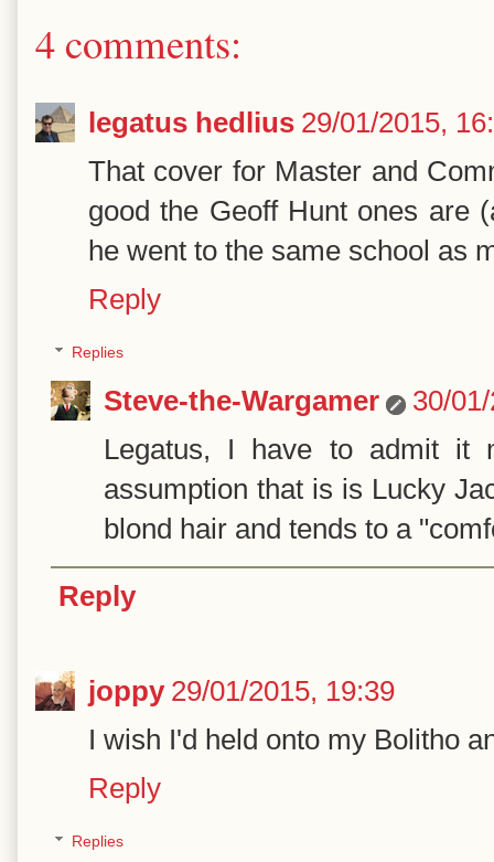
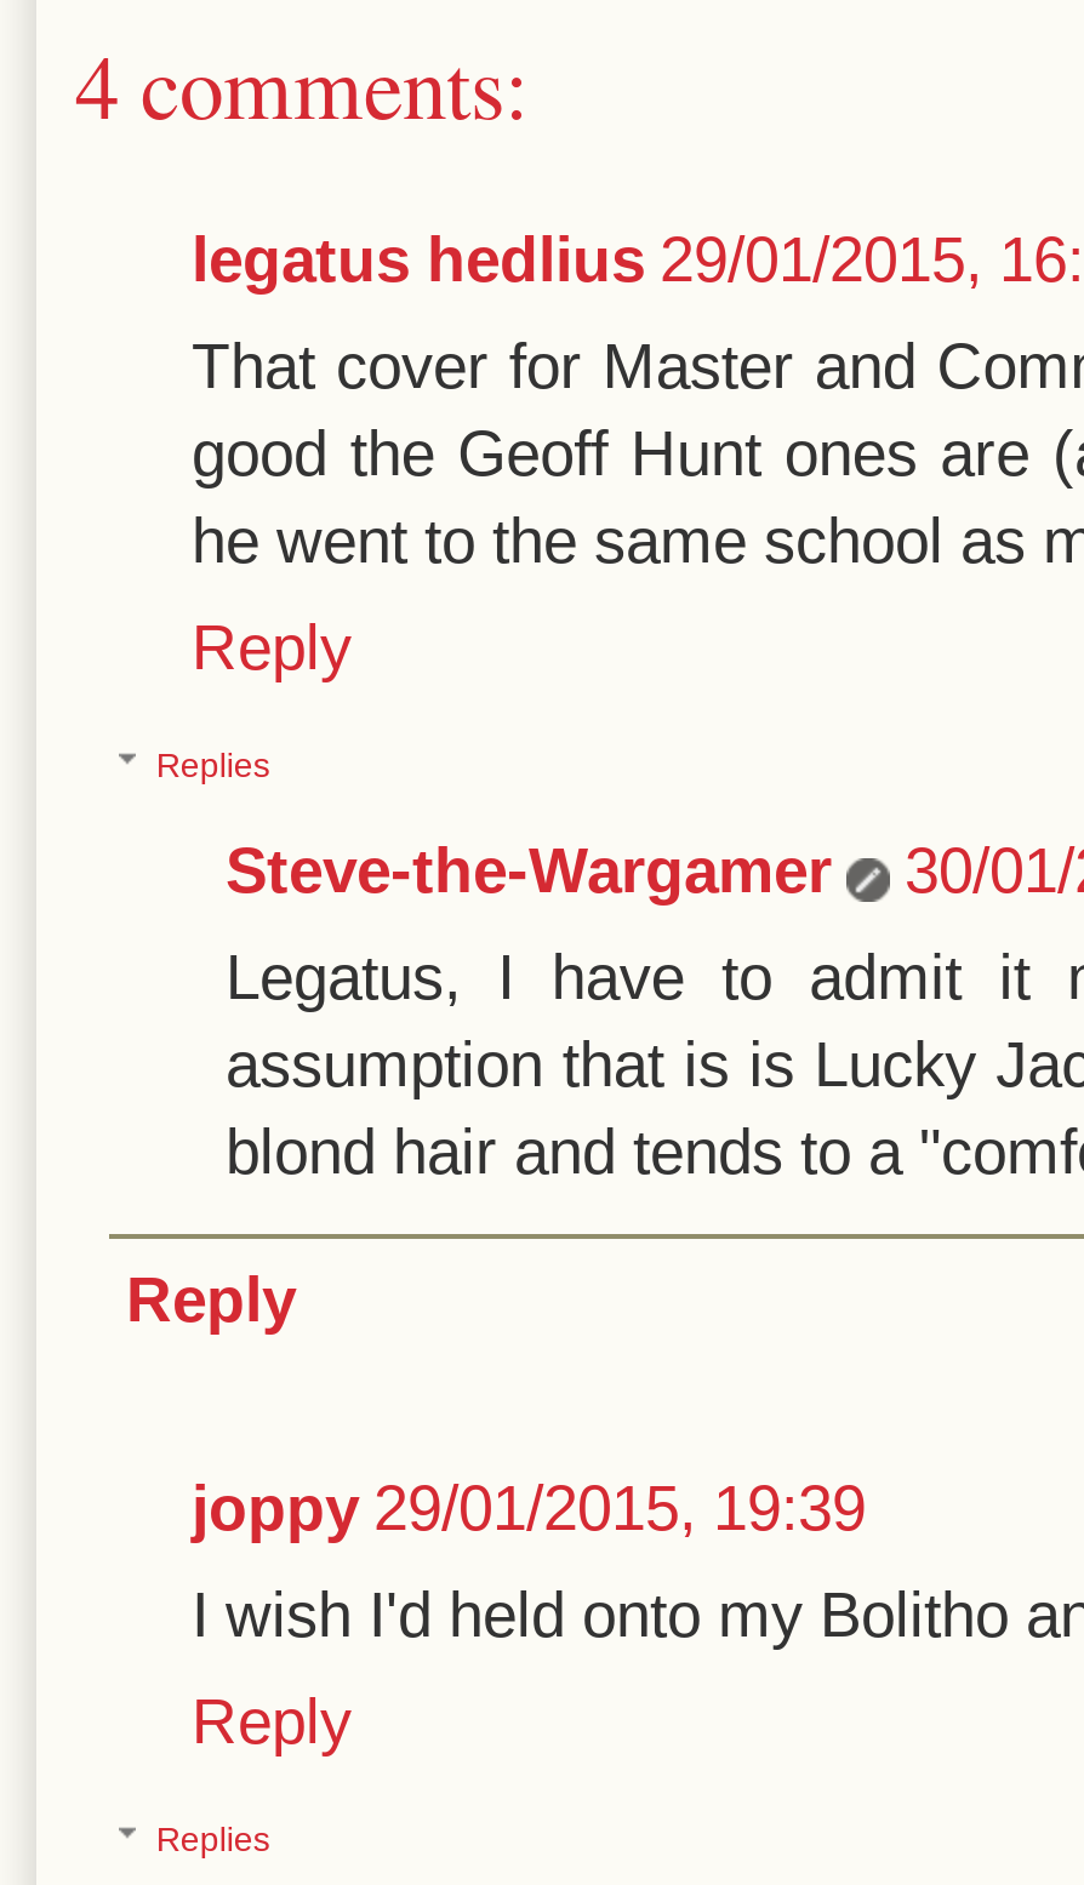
[34,102,76,143] [image] -> none
[50,380,92,422] [image] -> none
[34,670,76,712] [image] -> none

